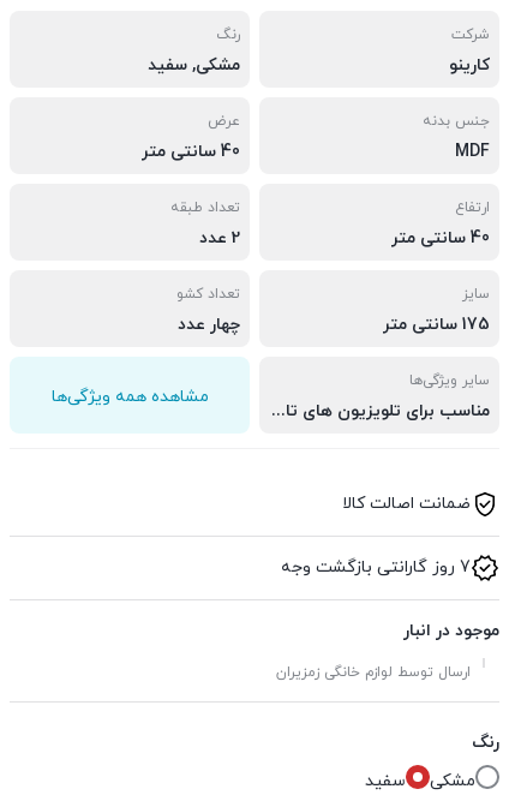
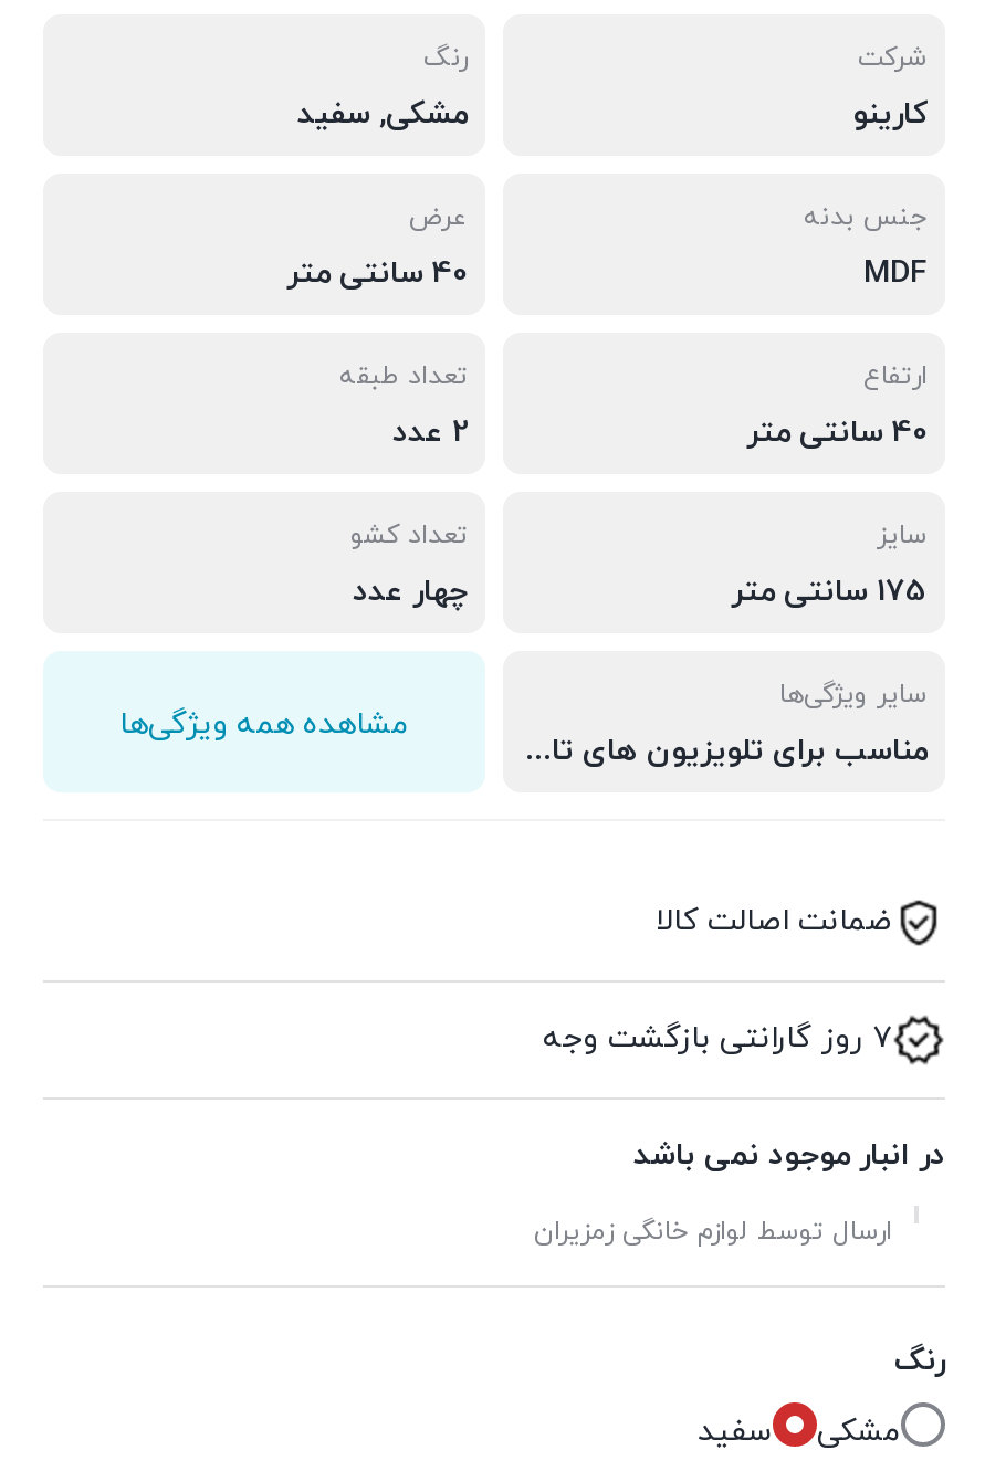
[403,620,499,642] موجود در انبار -> [633,1135,945,1177] در انبار موجود نمی باشد

